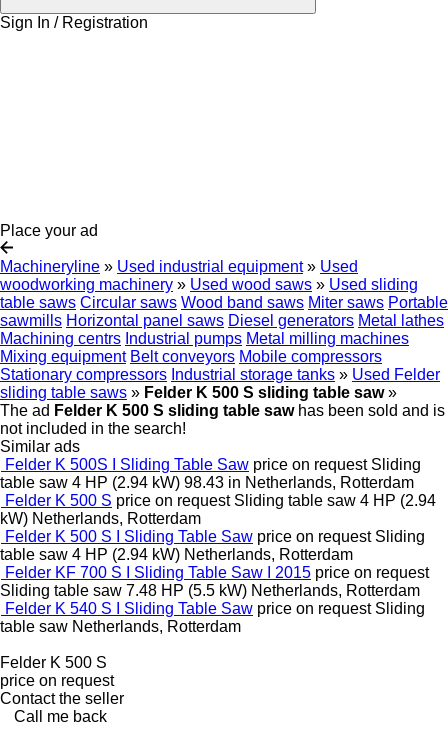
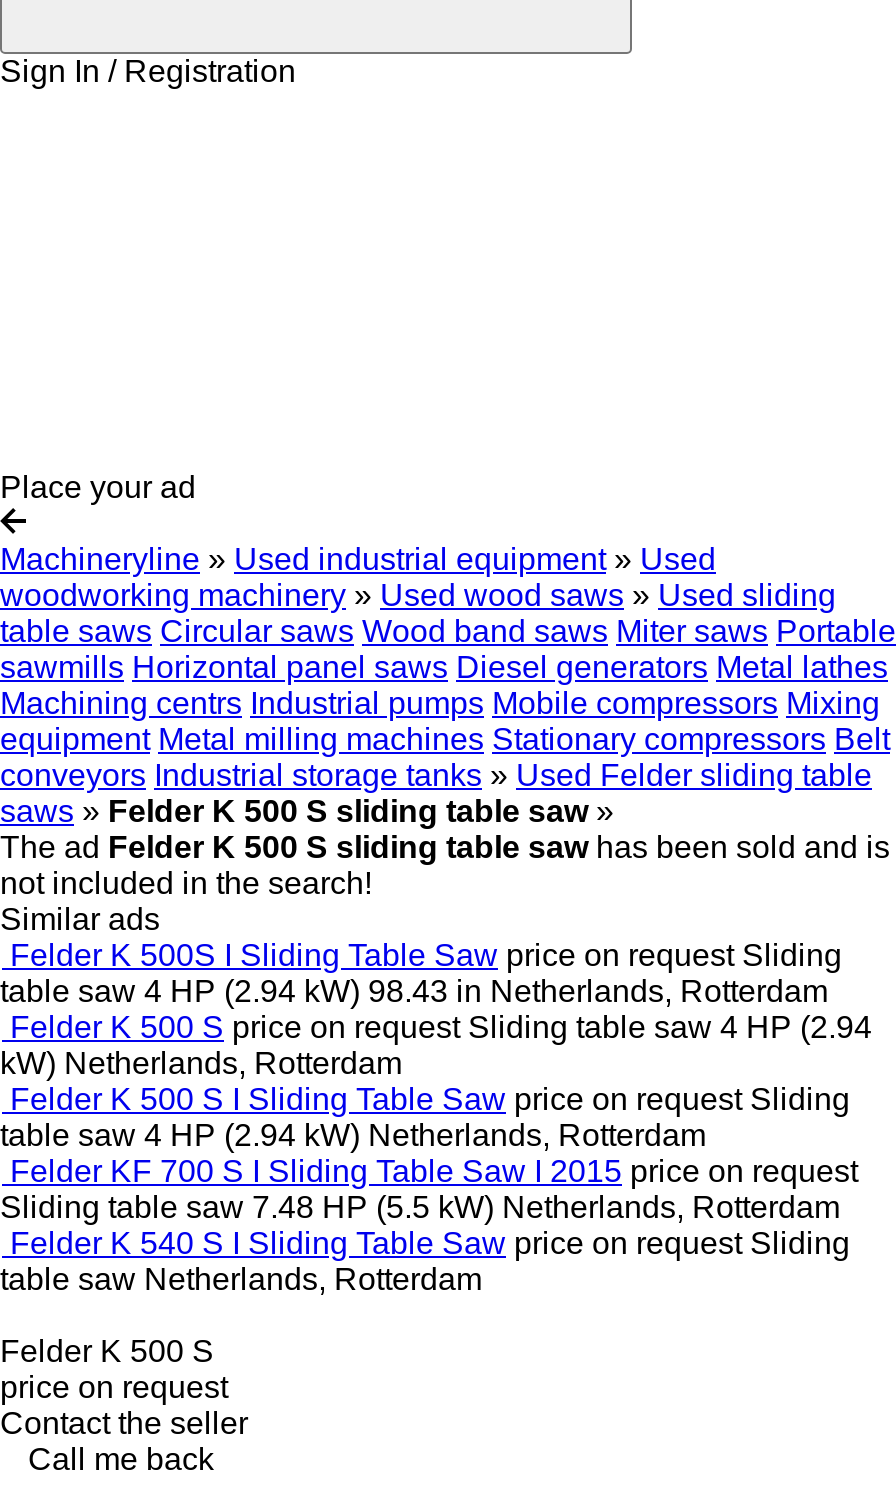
[0,330,440,401] Machining centrs Industrial pumps Metal milling machines | Mixing equipment Belt conveyors Mobile compressors | Stationary compressors Industrial storage tanks » Used Felder | sliding table saws » Felder K 500 S sliding table saw » -> [0,686,890,828] Machining centrs Industrial pumps Mobile compressors Mixing | equipment Metal milling machines Stationary compressors Belt | conveyors Industrial storage tanks » Used Felder sliding table | saws » Felder K 500 S sliding table saw »

